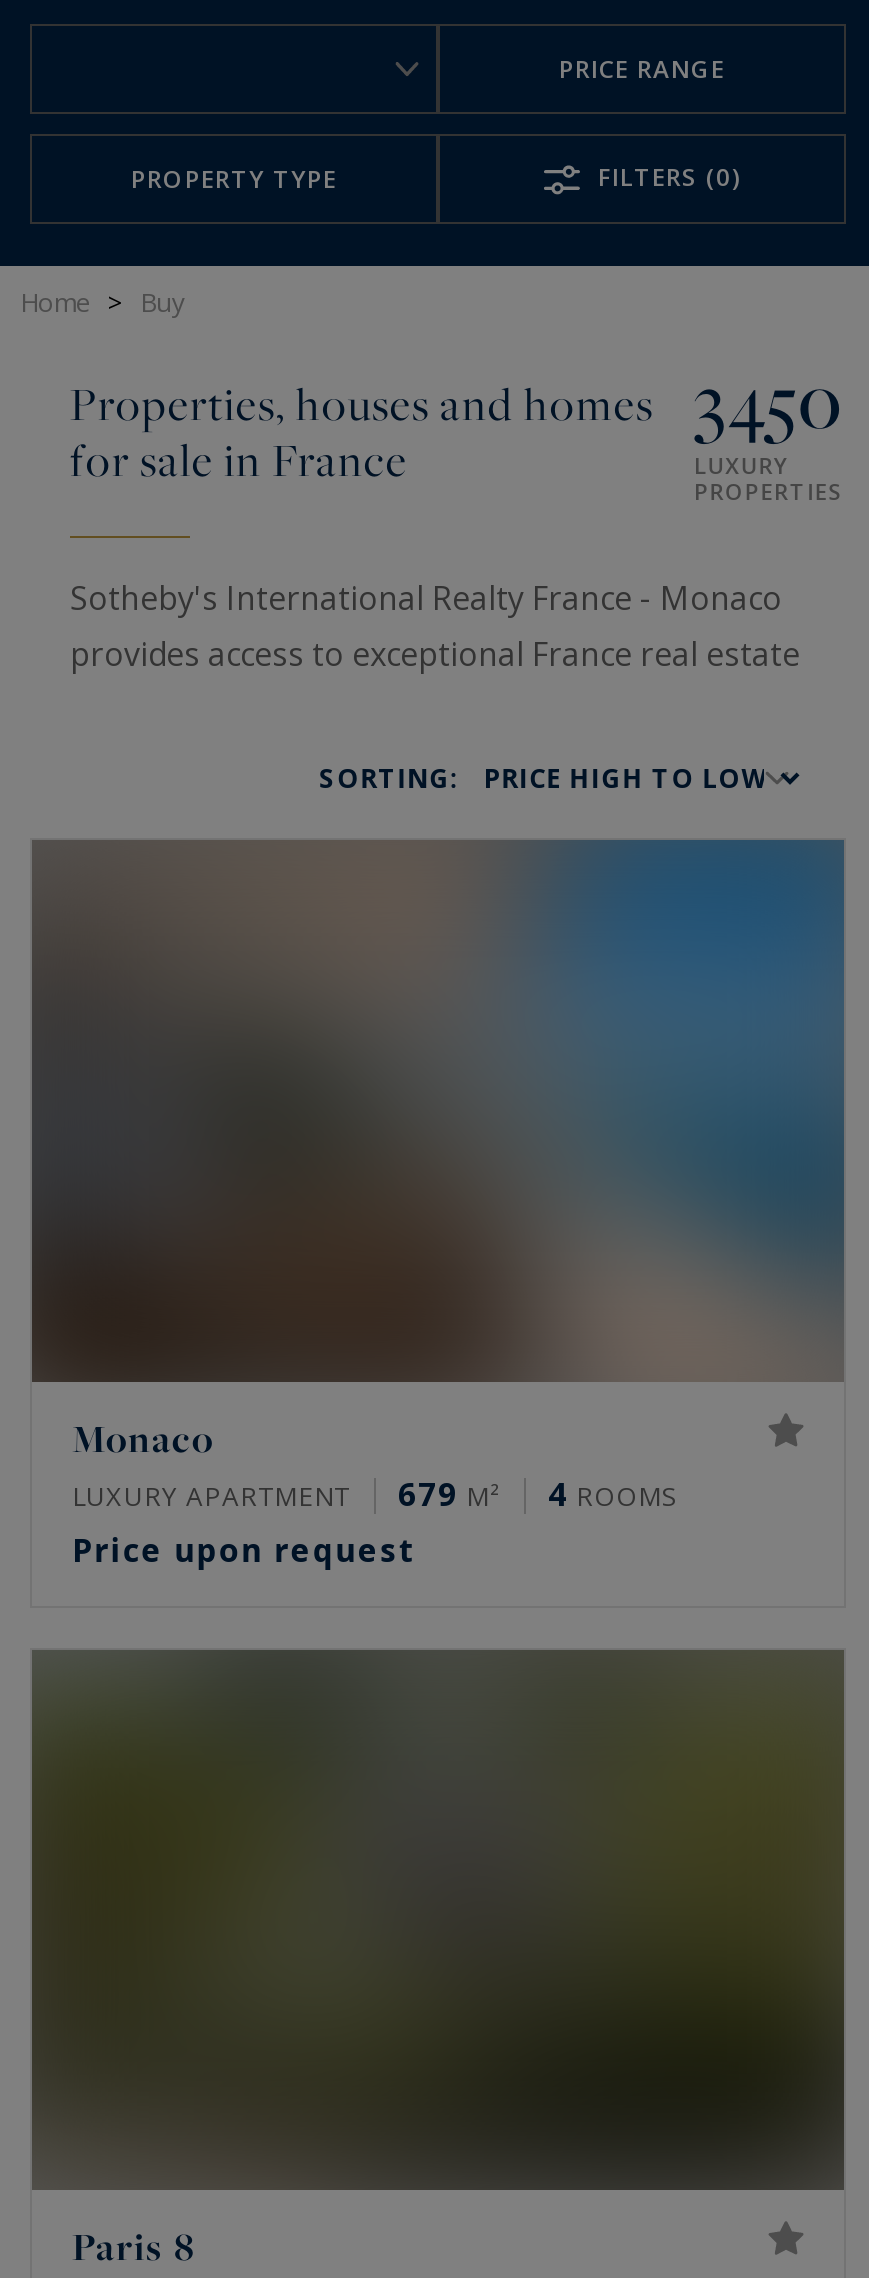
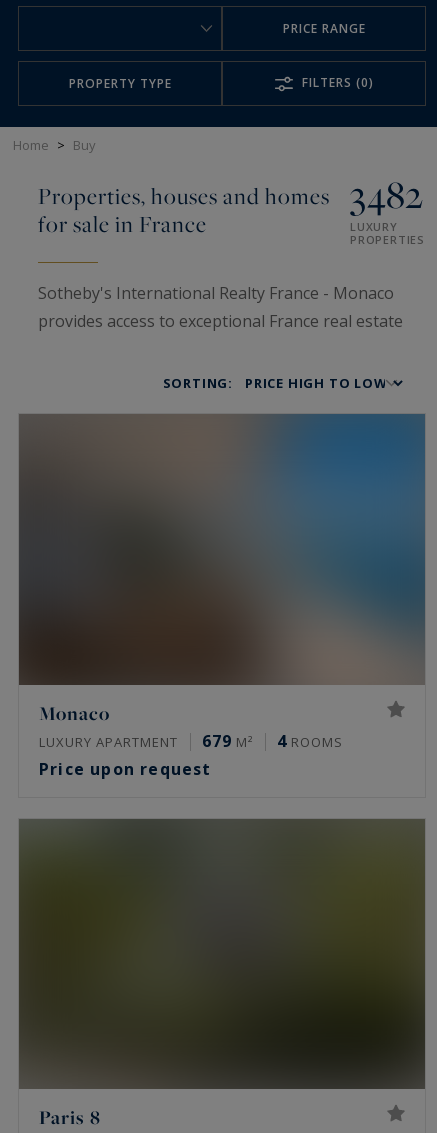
[70,350,842,450] Properties, houses and homes 3450 -> [38,169,423,219] Properties, houses and homes 3482

